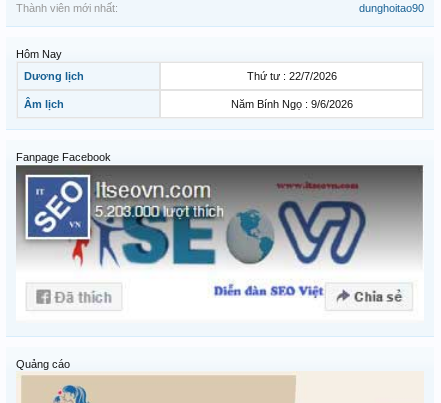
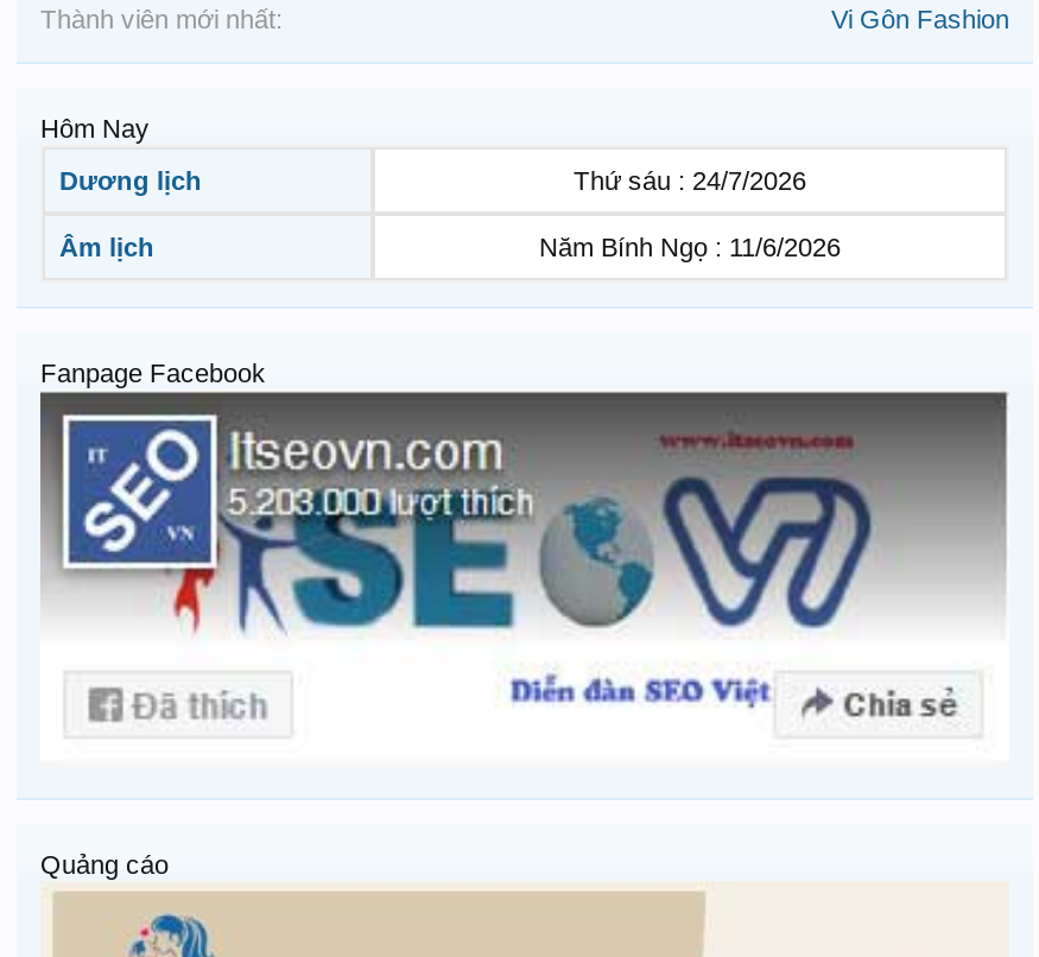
[359,2,424,14] dunghoitao90 -> [831,5,1009,34] Vi Gôn Fashion
[246,70,336,82] Thứ tư : 22/7/2026 -> [574,167,806,195] Thứ sáu : 24/7/2026
[230,98,352,110] Năm Bính Ngọ : 9/6/2026 -> [539,233,841,262] Năm Bính Ngọ : 11/6/2026

